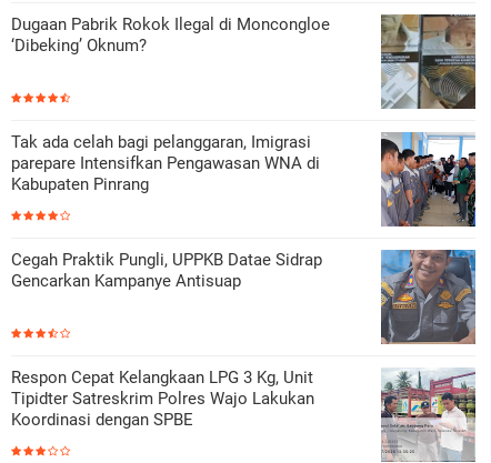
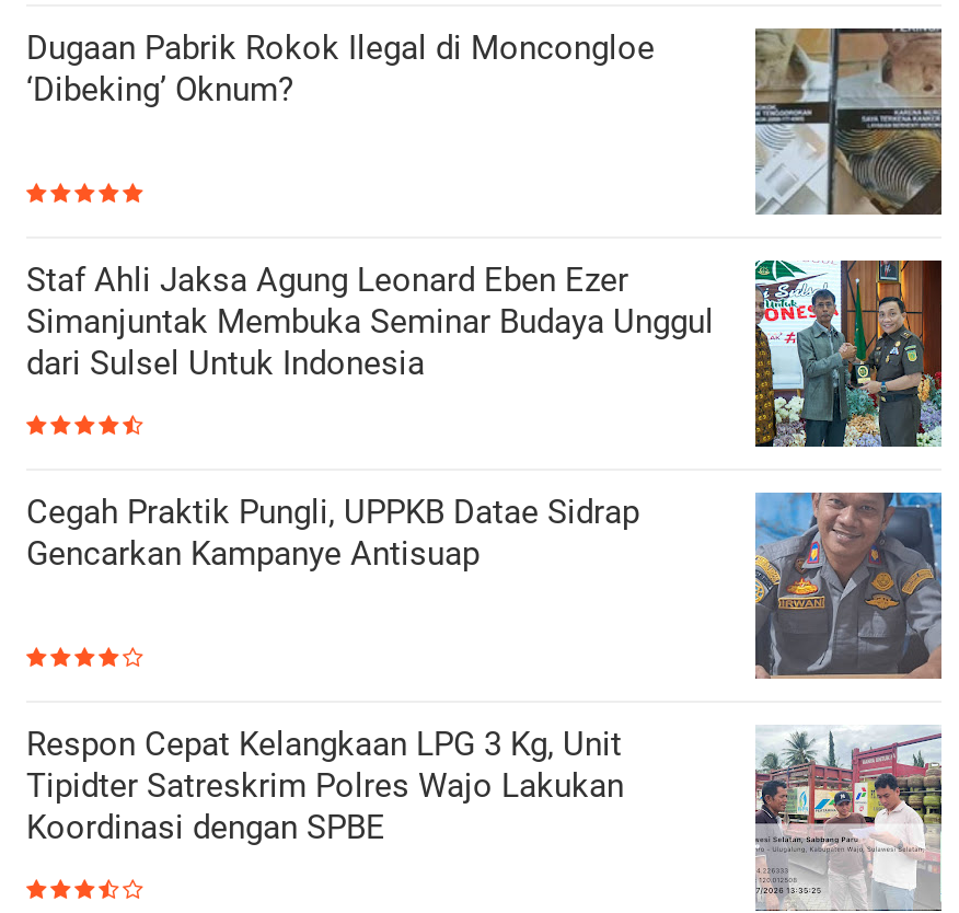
[11,132,320,194] Tak ada celah bagi pelanggaran, Imigrasi | parepare Intensifkan Pengawasan WNA di | Kabupaten Pinrang -> [26,261,714,383] Staf Ahli Jaksa Agung Leonard Eben Ezer | Simanjuntak Membuka Seminar Budaya Unggul | dari Sulsel Untuk Indonesia
[380,132,477,228] [image] -> [753,258,944,449] [image]

